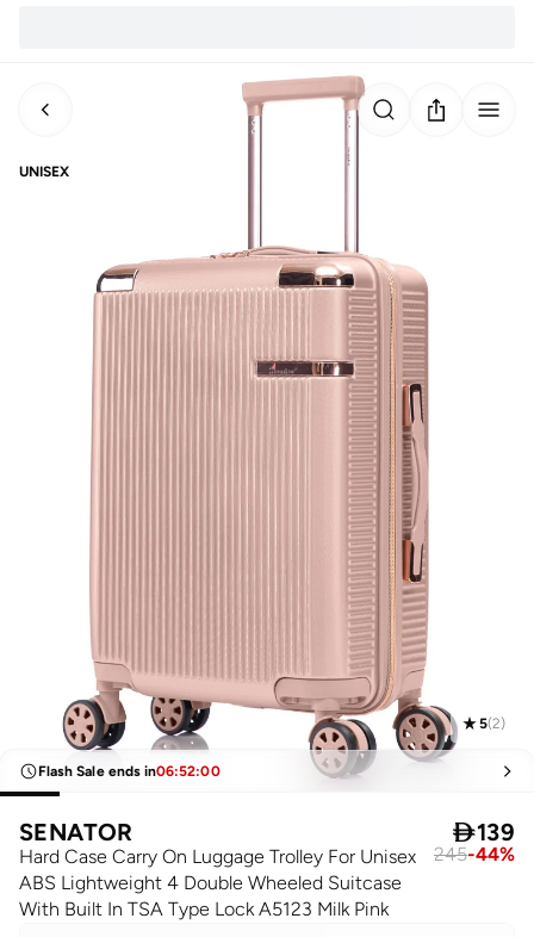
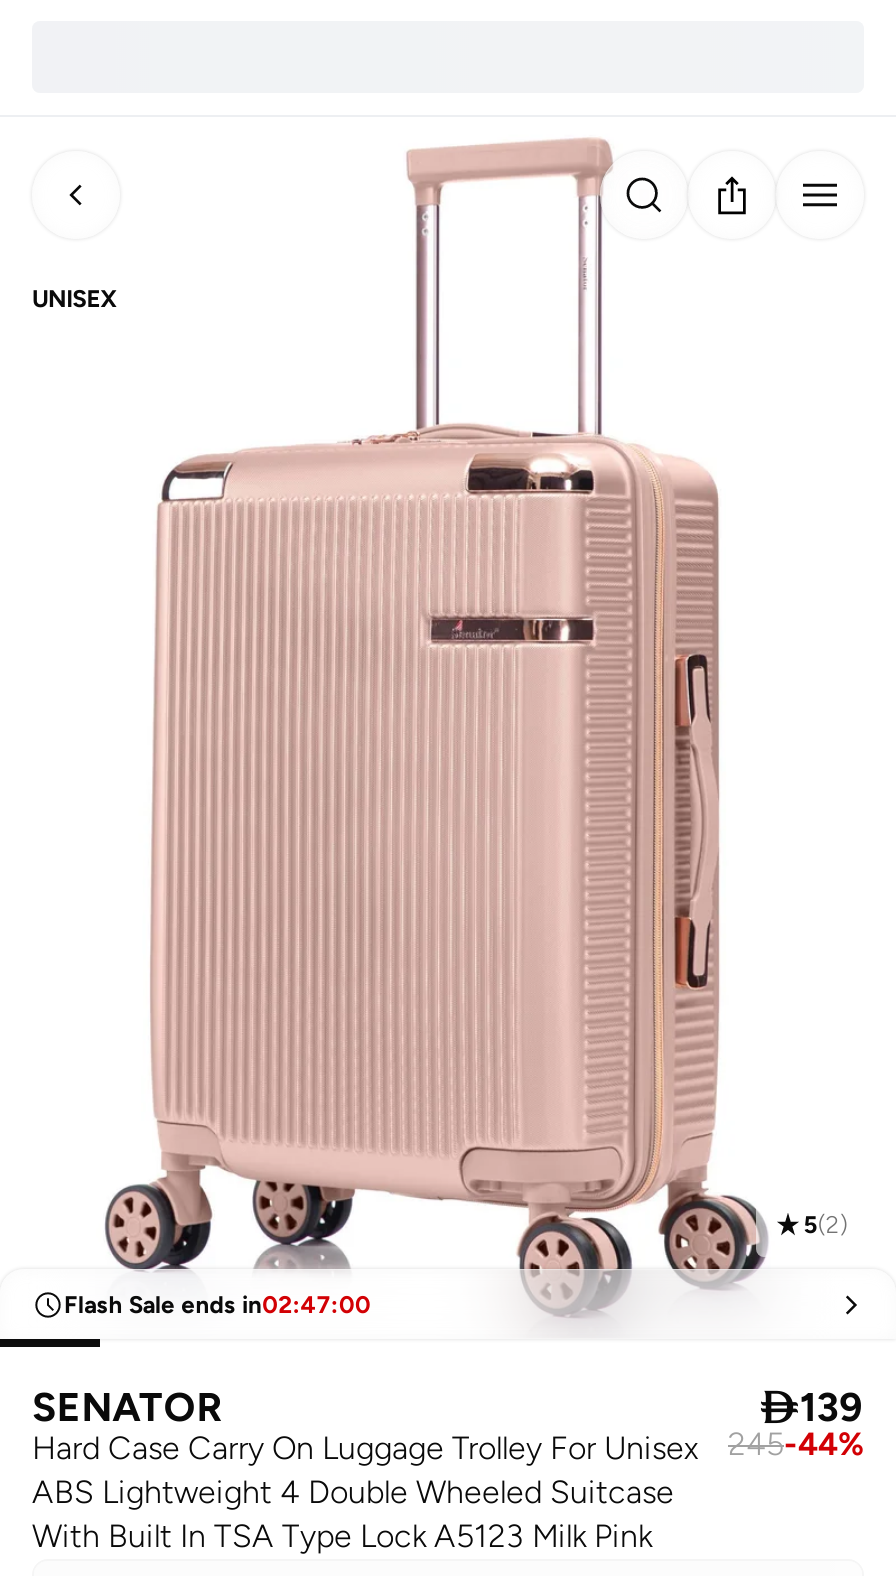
[38,763,220,780] Flash Sale ends in06:52:00 -> [64,1291,371,1319] Flash Sale ends in02:47:00

